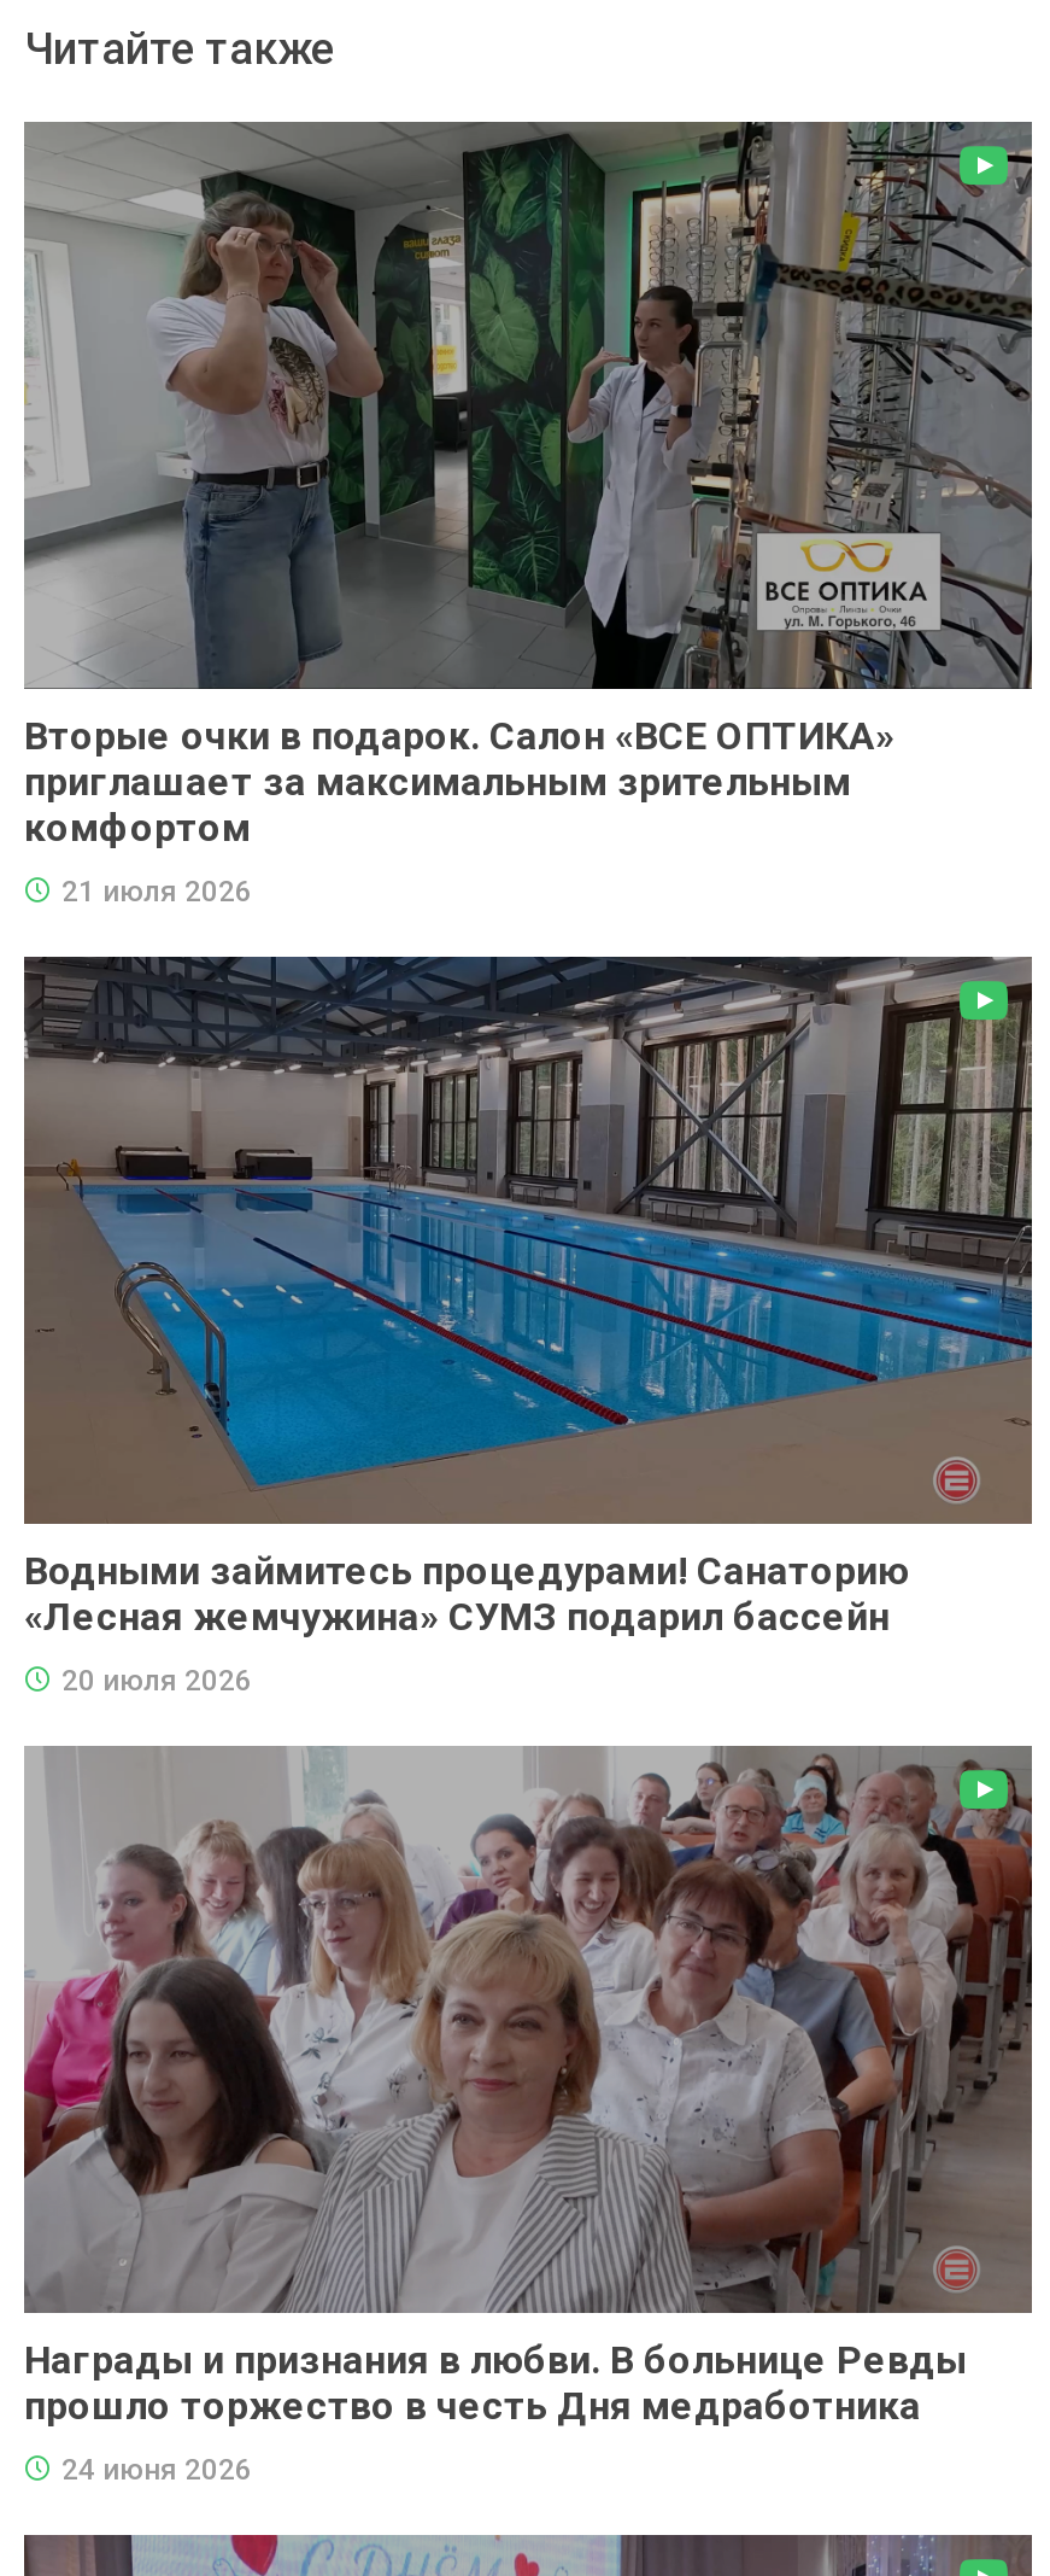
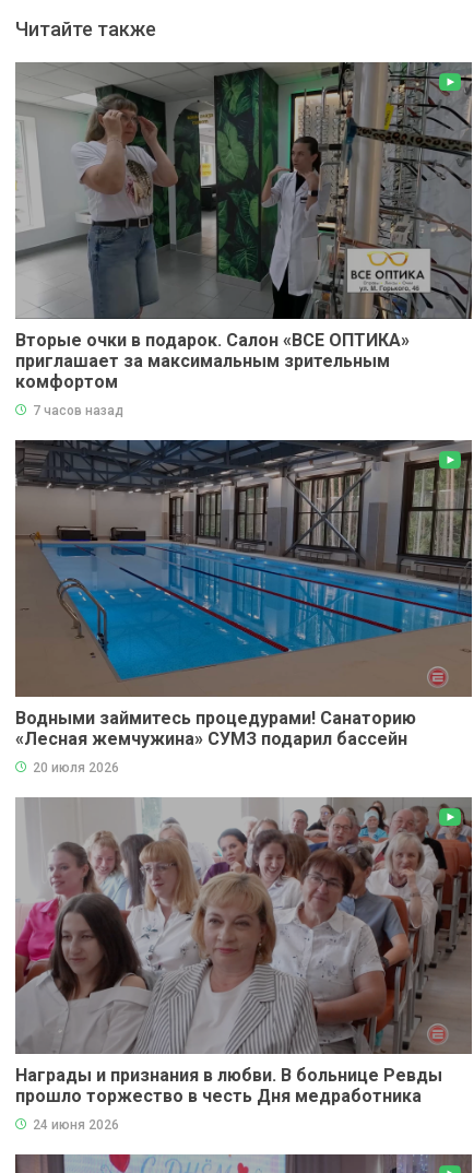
[61,874,252,908] 21 июля 2026 -> [32,403,123,418] 7 часов назад

